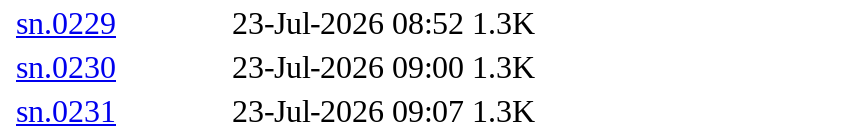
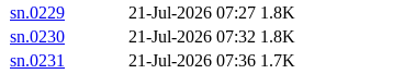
[232,7,536,41] 23-Jul-2026 08:52 1.3K -> [128,4,295,22] 21-Jul-2026 07:27 1.8K
[232,51,536,85] 23-Jul-2026 09:00 1.3K -> [128,28,295,46] 21-Jul-2026 07:32 1.8K
[232,95,536,129] 23-Jul-2026 09:07 1.3K -> [128,52,295,70] 21-Jul-2026 07:36 1.7K

